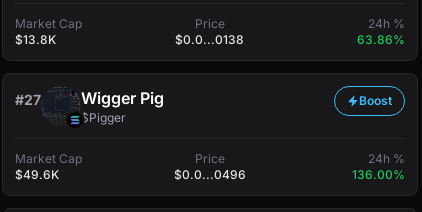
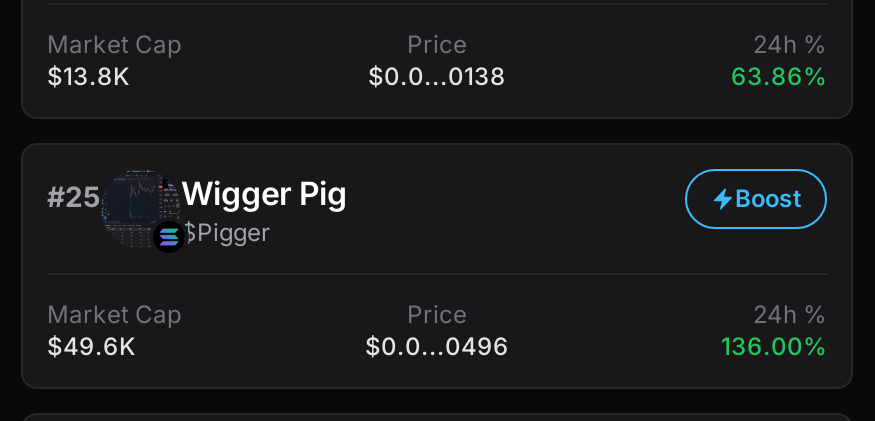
[15,91,41,108] #27 -> [47,180,101,214] #25

